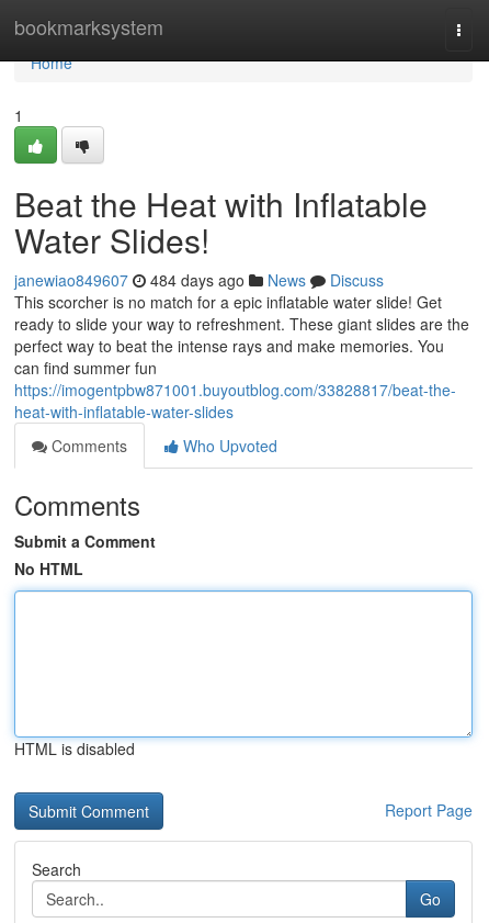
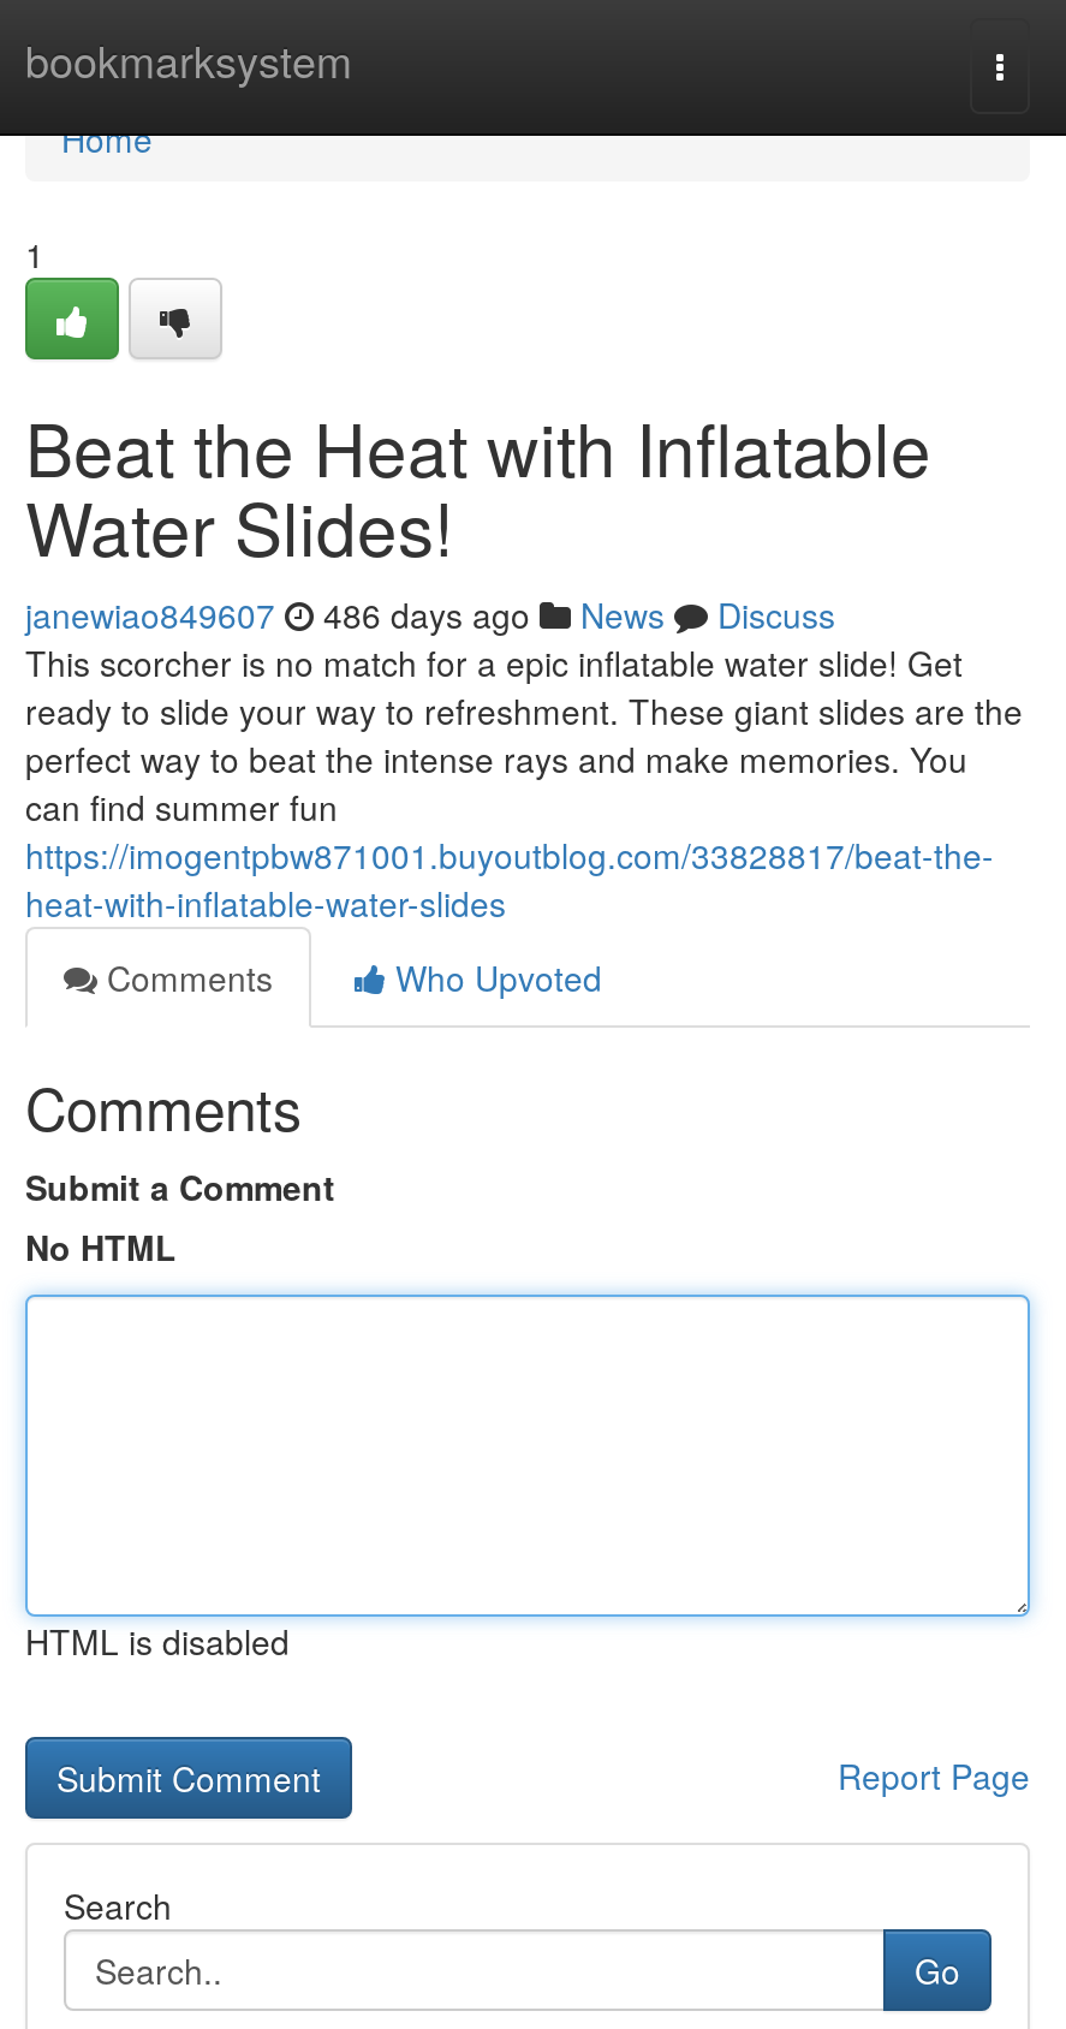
[14,269,384,291] janewiao849607 484 days ago News Discuss -> [25,590,835,638] janewiao849607 486 days ago News Discuss

